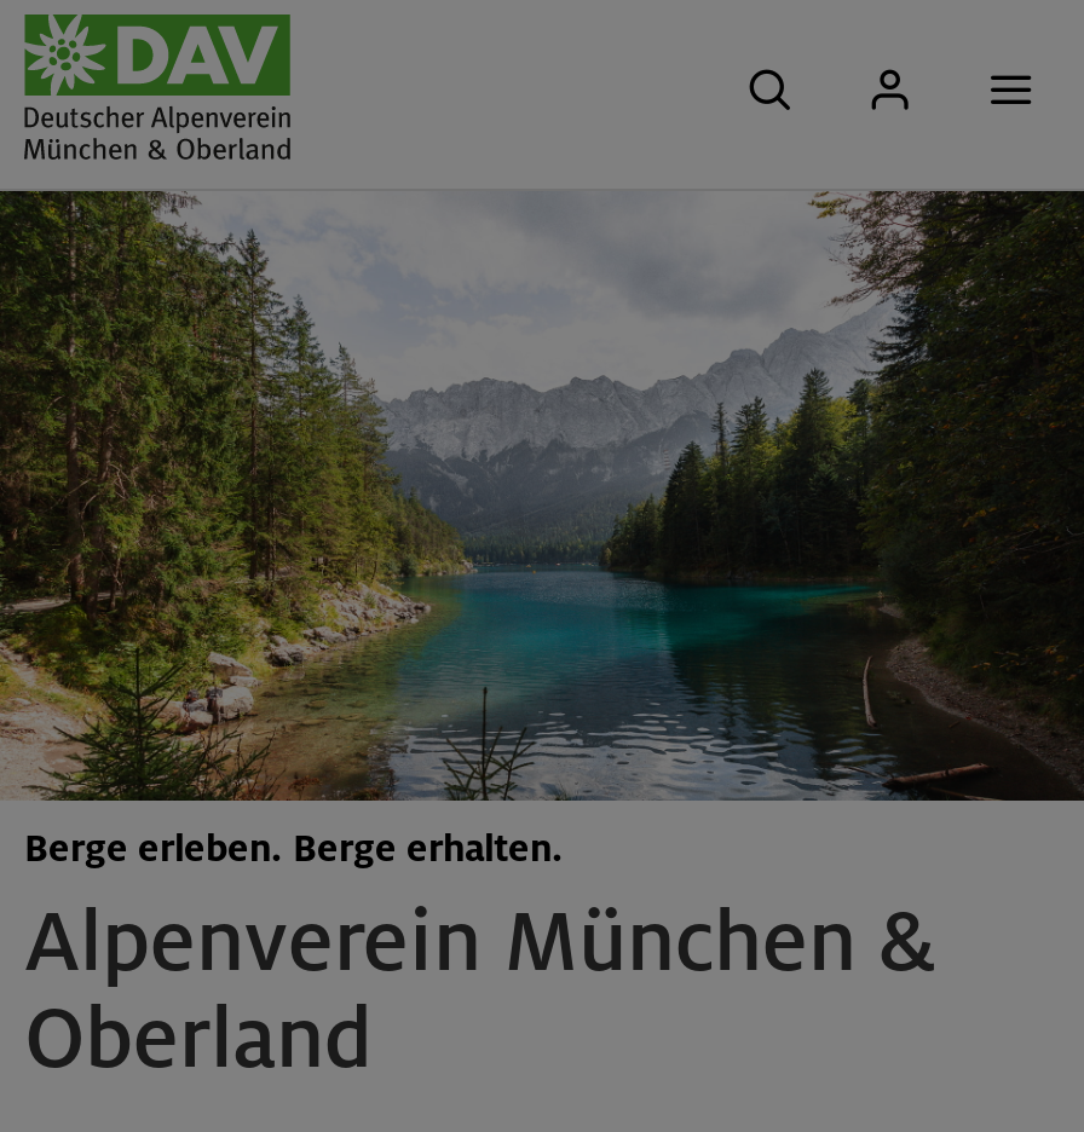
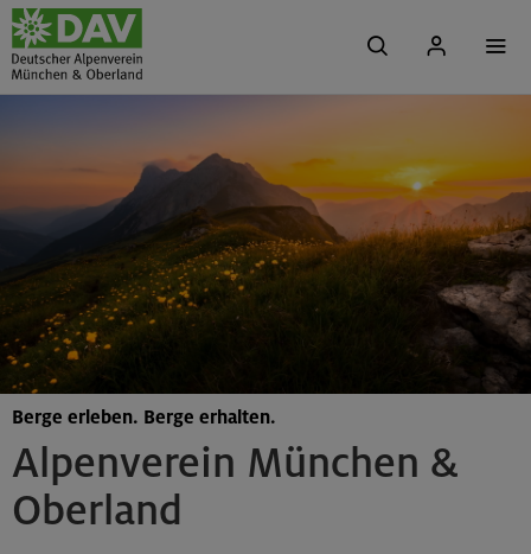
[7,189,1077,803] [image] -> [4,94,527,395] [image]

